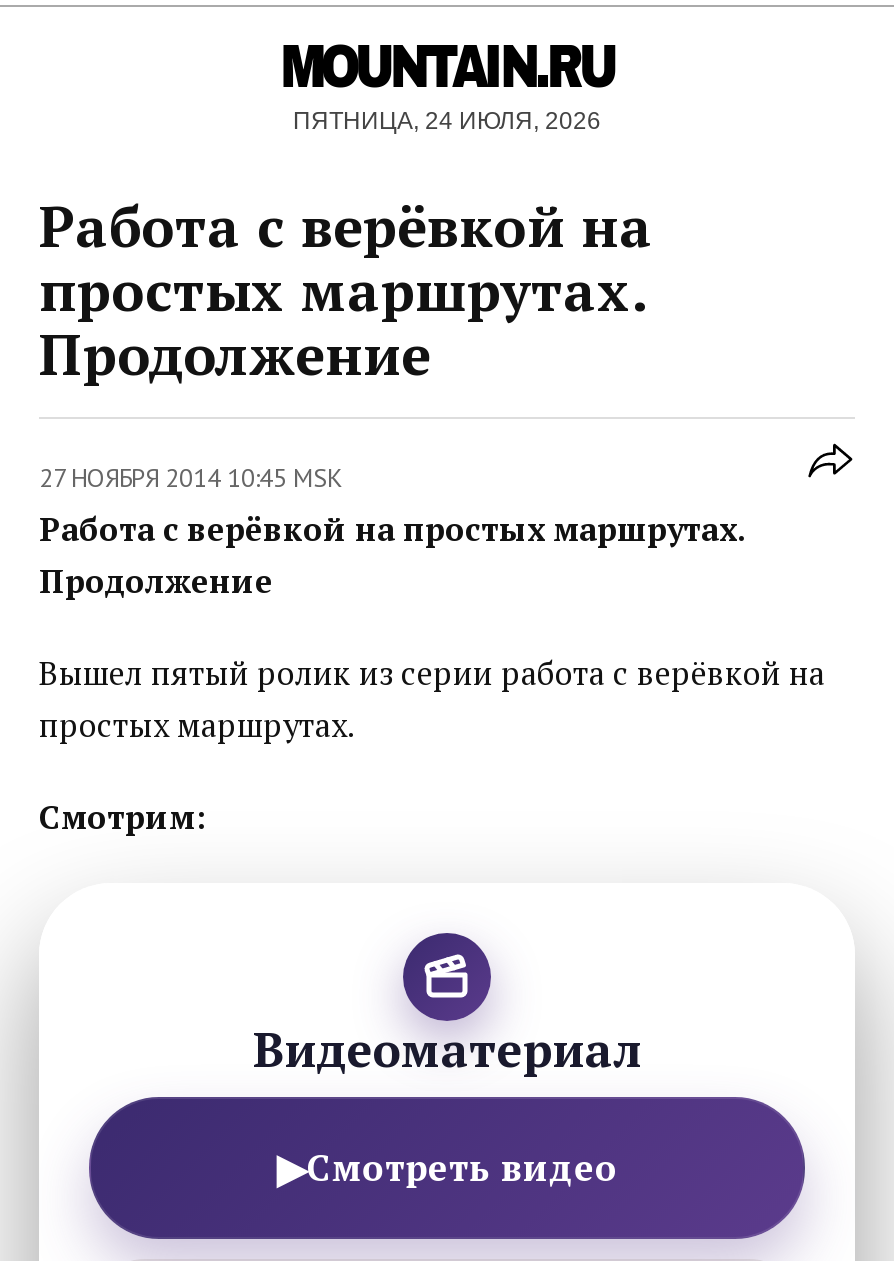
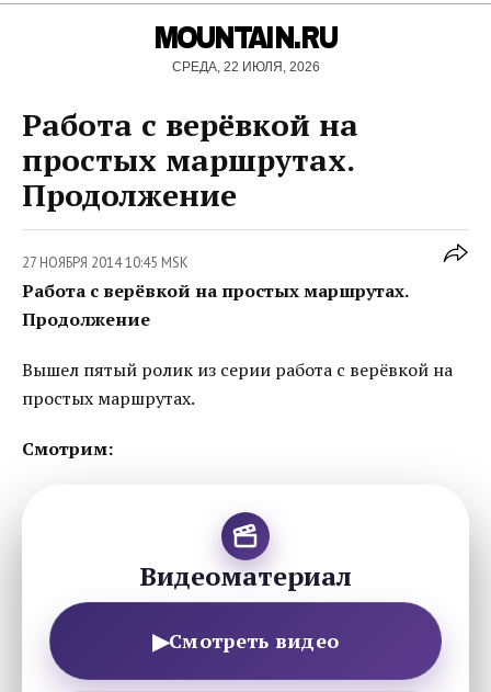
[293,107,601,135] ПЯТНИЦА, 24 ИЮЛЯ, 2026 -> [172,59,319,75] СРЕДА, 22 ИЮЛЯ, 2026

